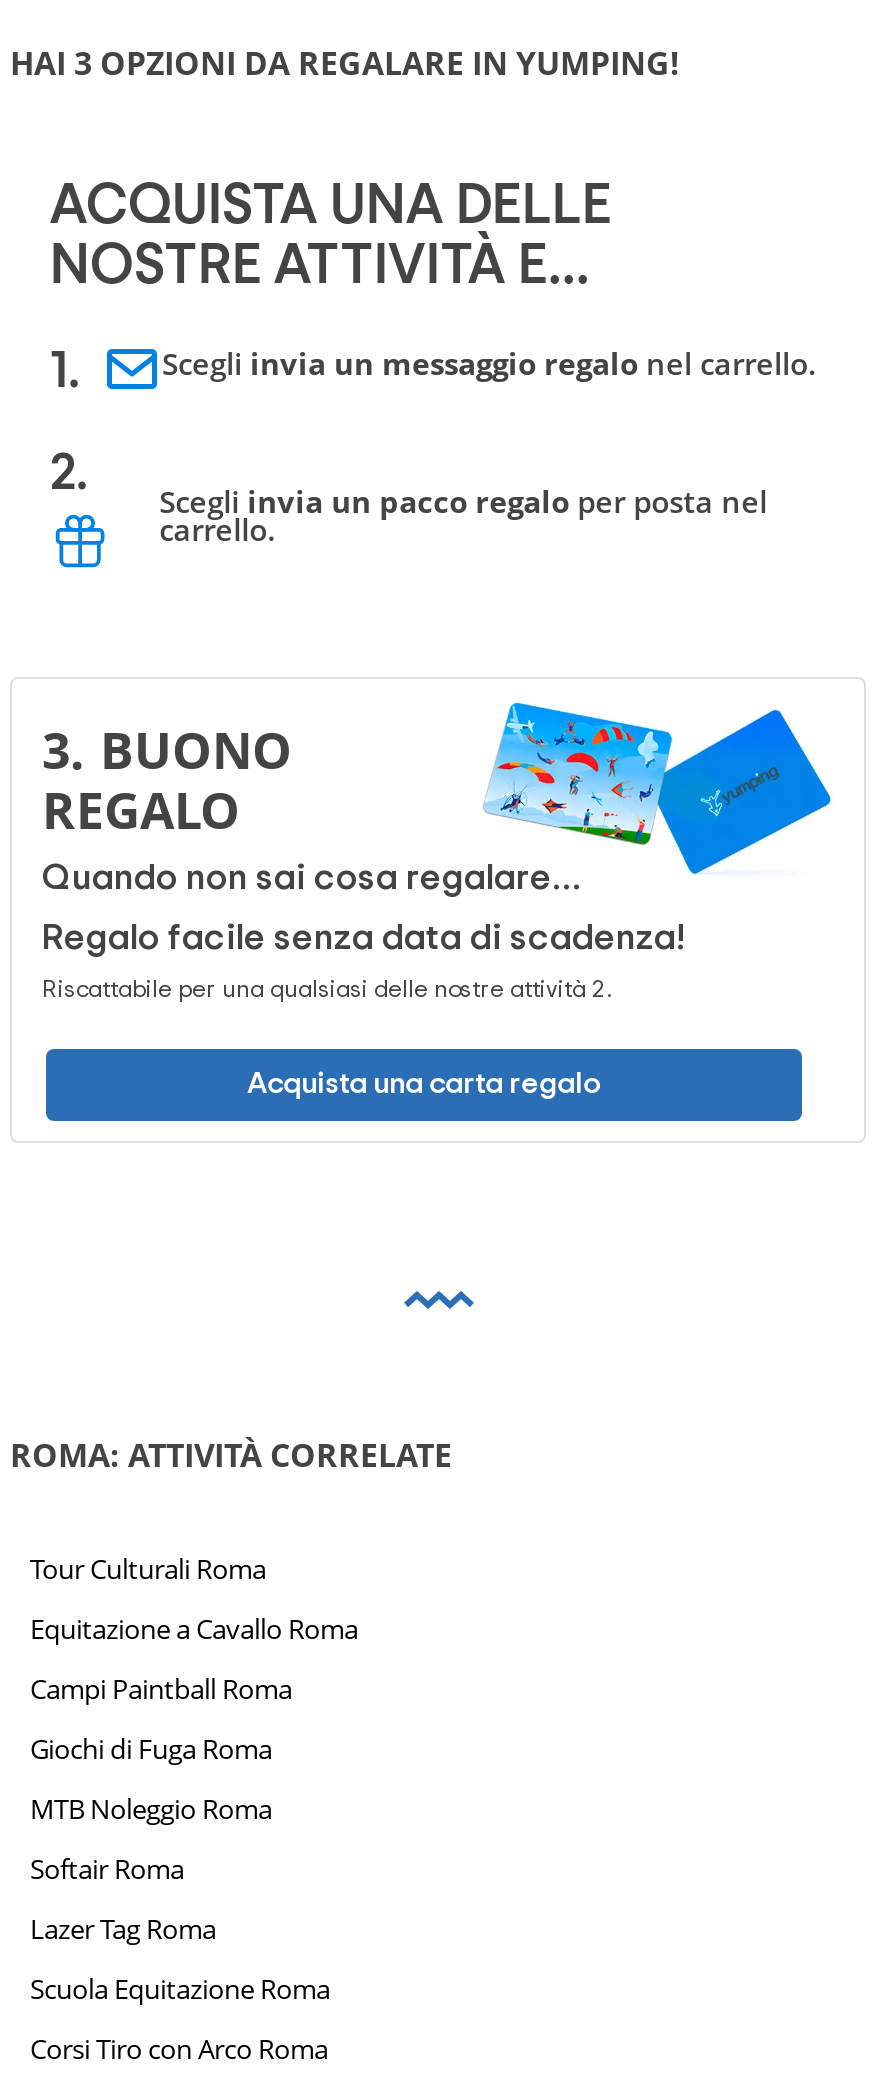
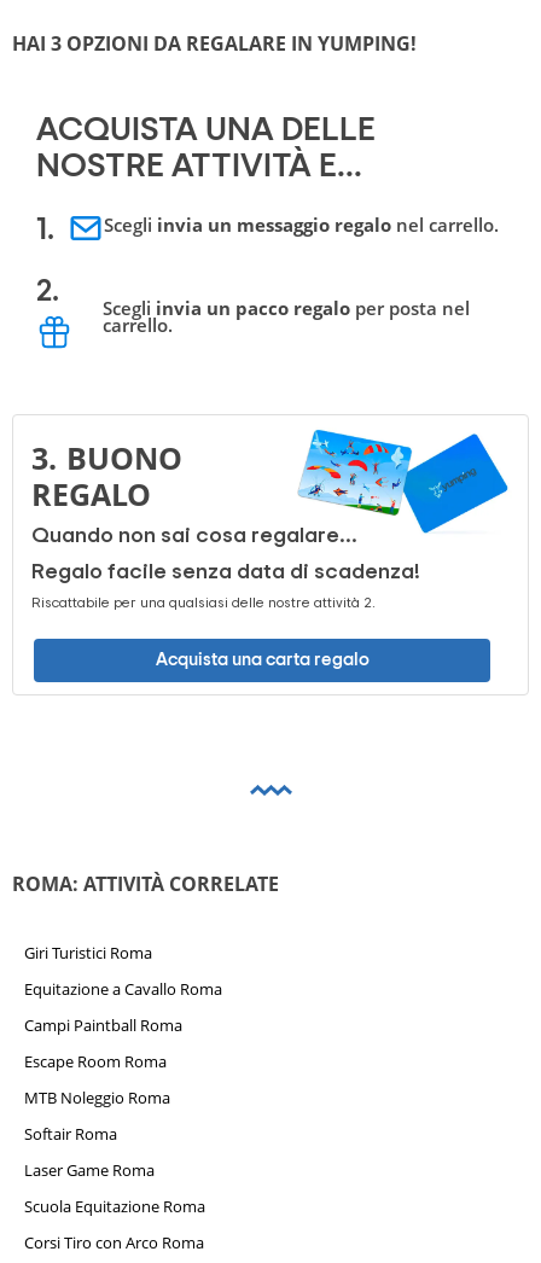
[30,1552,266,1588] Tour Culturali Roma -> [24,942,152,964] Giri Turistici Roma
[30,1732,272,1768] Giochi di Fuga Roma -> [24,1051,167,1073] Escape Room Roma
[30,1912,216,1948] Lazer Tag Roma -> [24,1160,155,1181] Laser Game Roma

